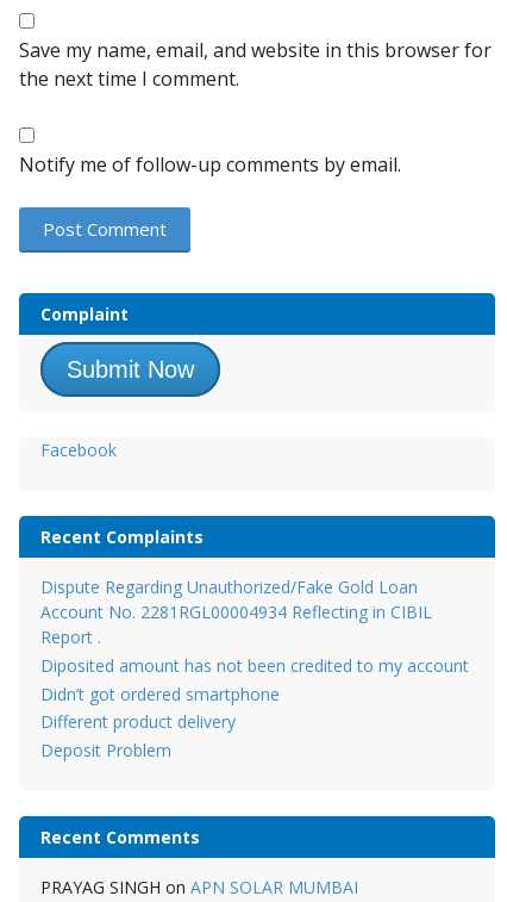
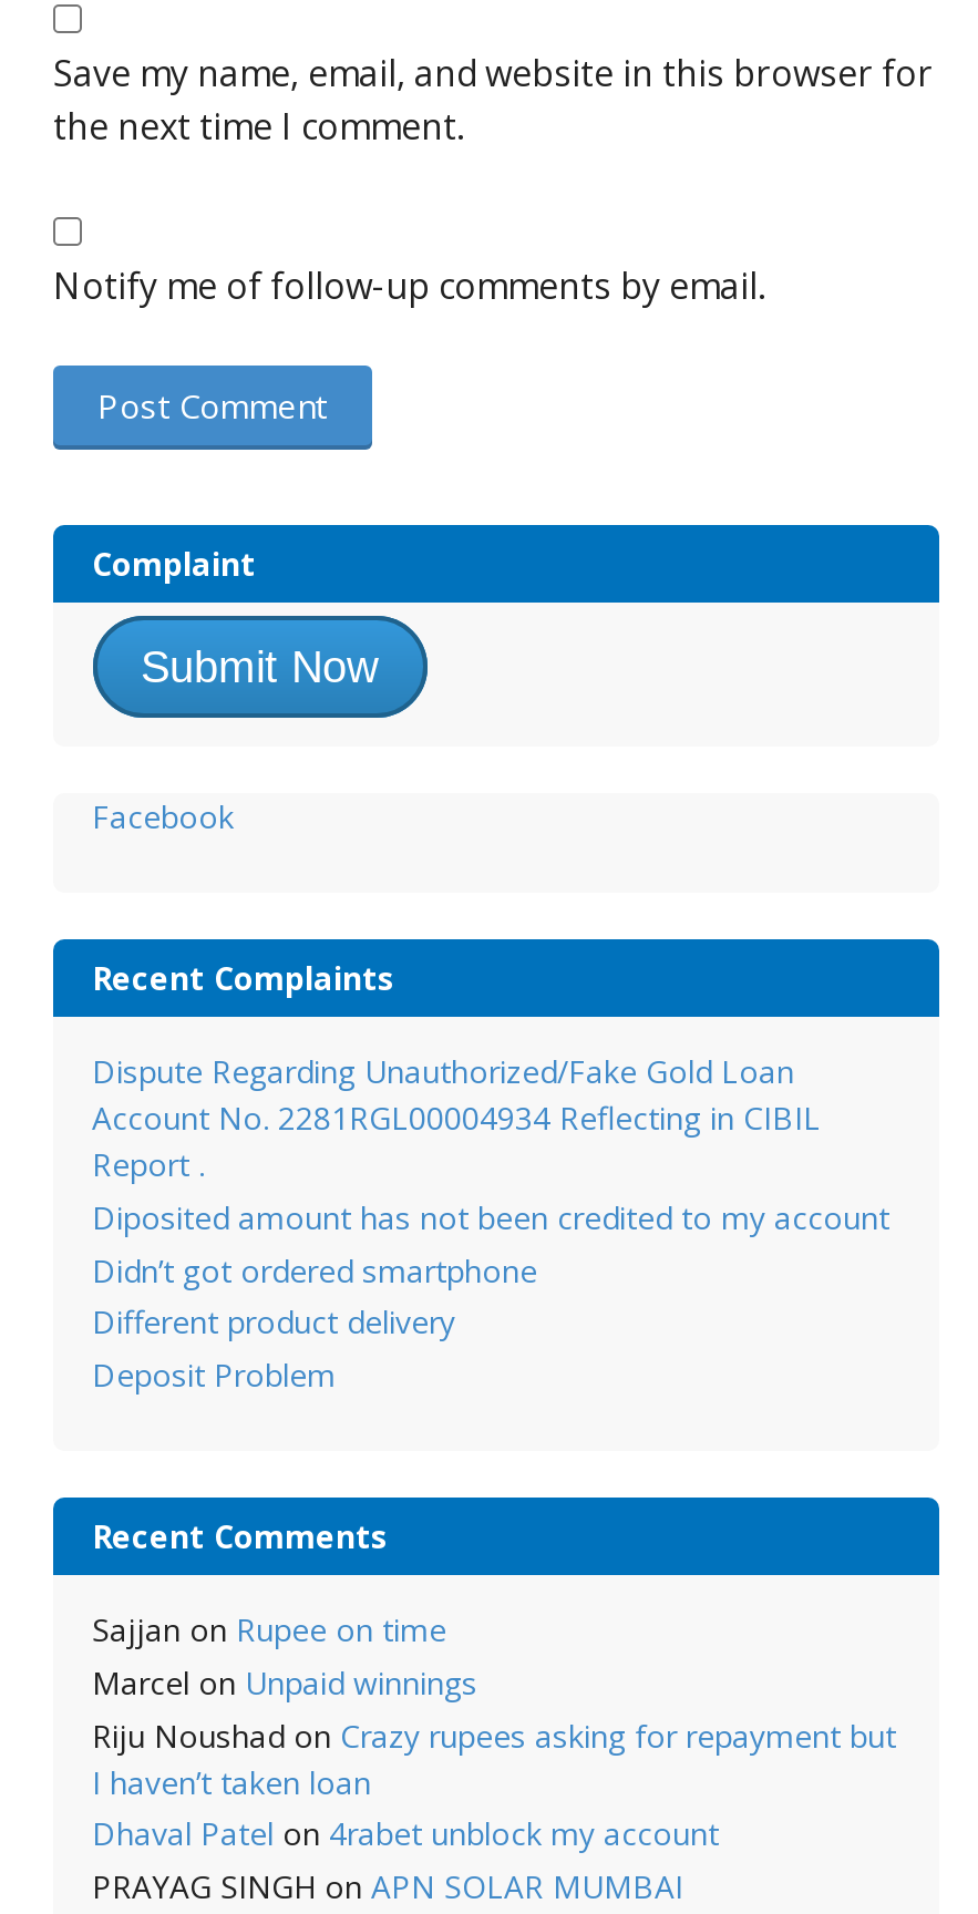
none -> [92,1608,896,1855] Sajjan on Rupee on time | Marcel on Unpaid winnings | Riju Noushad on Crazy rupees asking for repayment but | I haven’t taken loan | Dhaval Patel on 4rabet unblock my account

